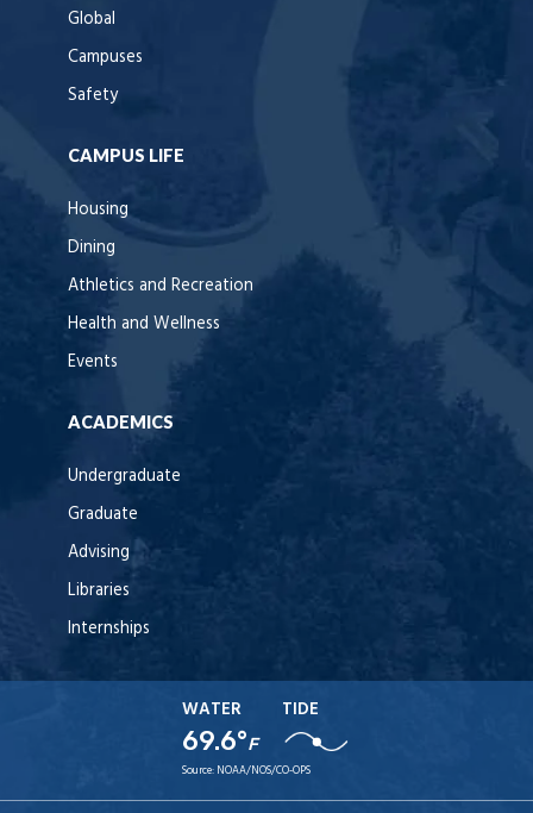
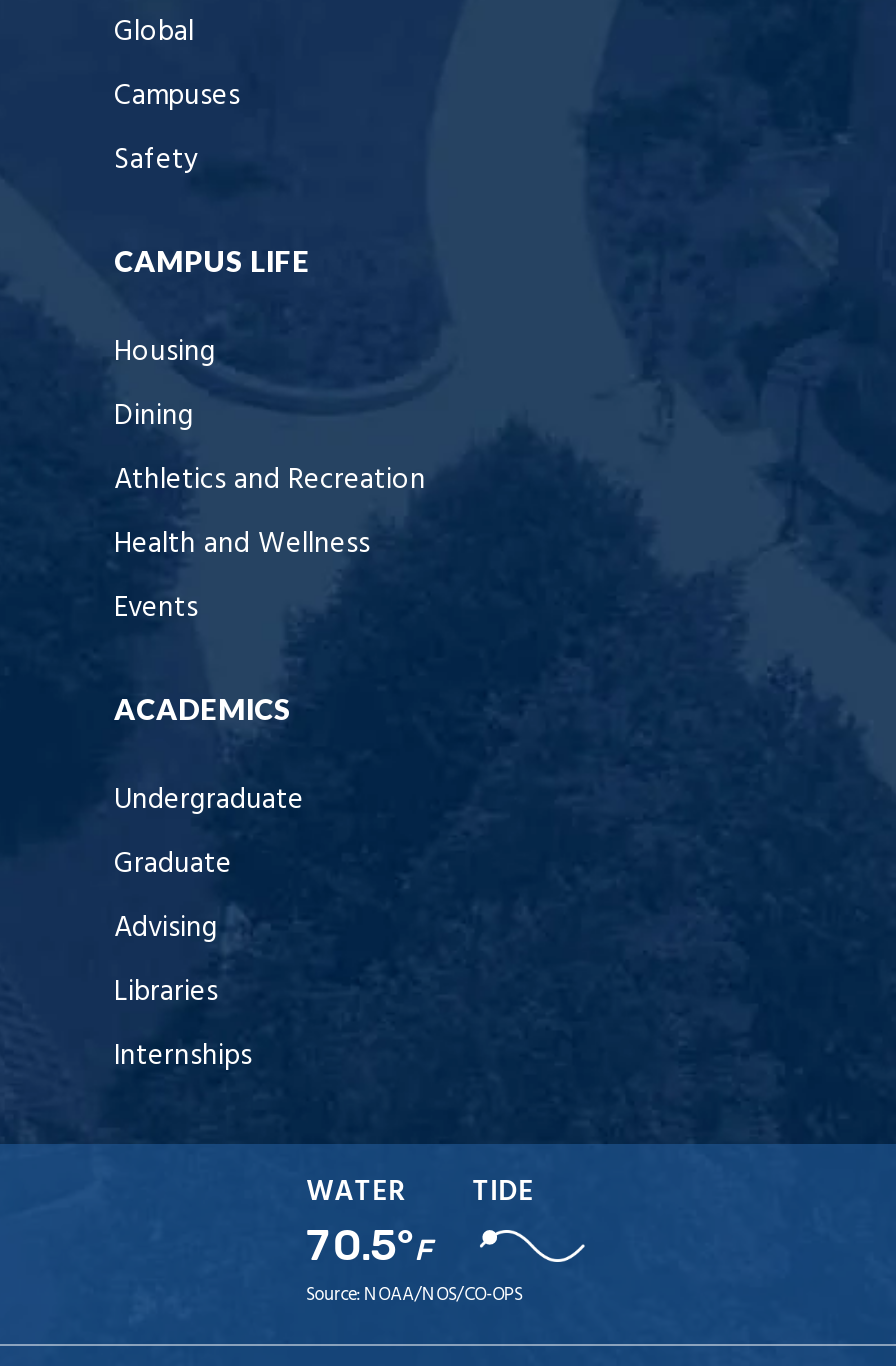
[182,725,258,758] 69.6°F -> [306,1219,432,1273] 70.5°F

